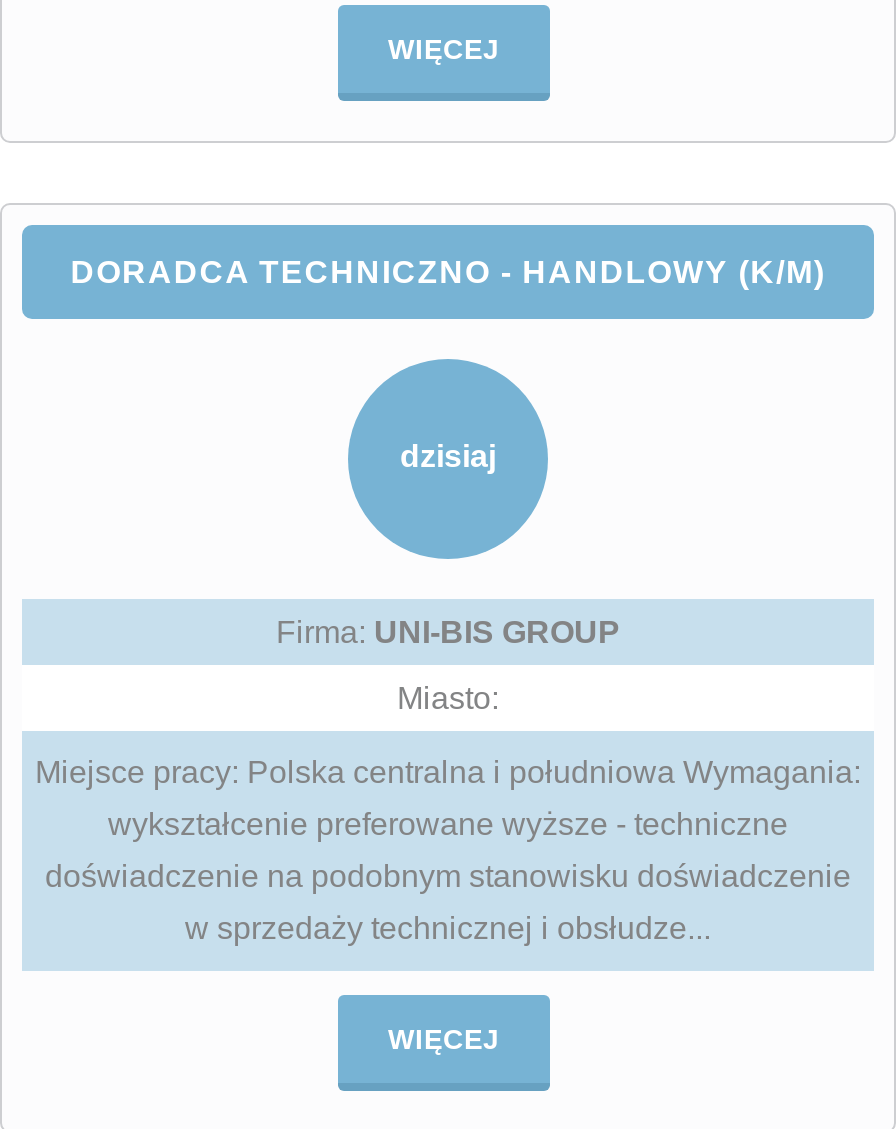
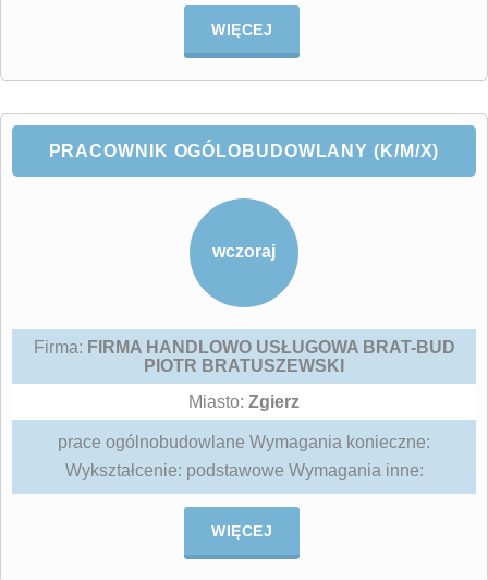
[70,255,826,289] DORADCA TECHNICZNO - HANDLOWY (K/M) -> [49,142,439,160] PRACOWNIK OGÓLOBUDOWLANY (K/M/X)
[400,439,496,473] dzisiaj -> [212,242,276,261] wczoraj
[35,615,861,945] Firma: UNI-BIS GROUP | Miasto: | Miejsce pracy: Polska centralna i południowa Wymagania: | wykształcenie preferowane wyższe - techniczne | doświadczenie na podobnym stanowisku doświadczenie | w sprzedaży technicznej i obsłudze... -> [33,338,455,480] Firma: FIRMA HANDLOWO USŁUGOWA BRAT-BUD | PIOTR BRATUSZEWSKI | Miasto: Zgierz | prace ogólnobudowlane Wymagania konieczne: | Wykształcenie: podstawowe Wymagania inne:

